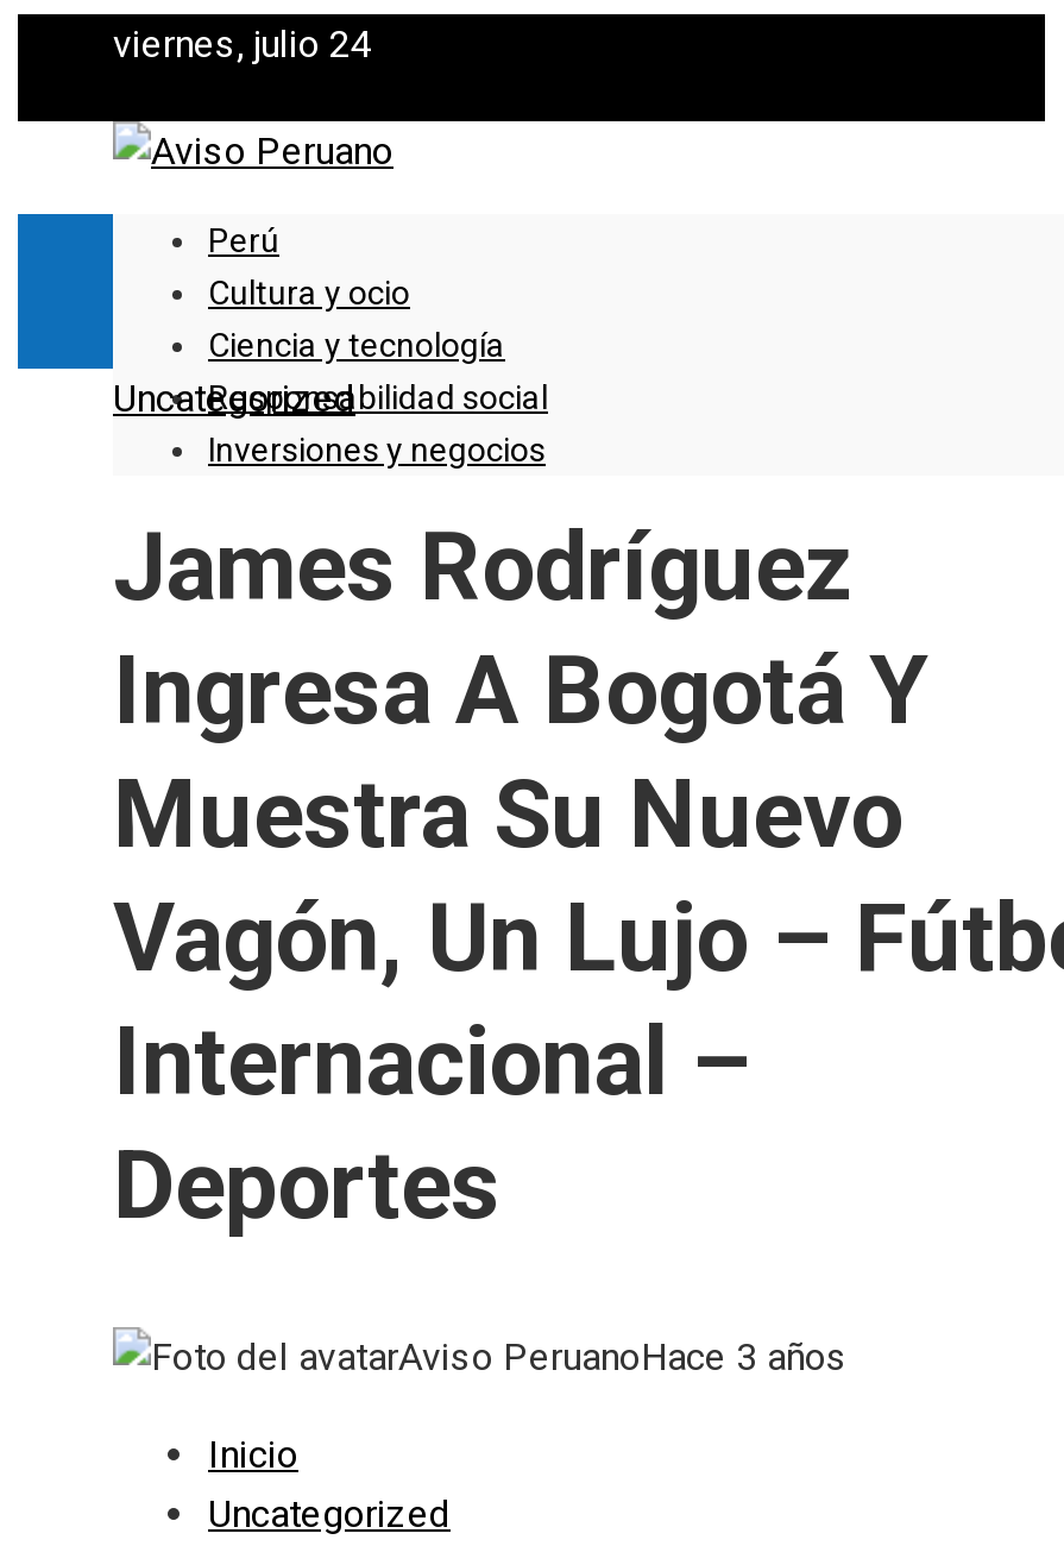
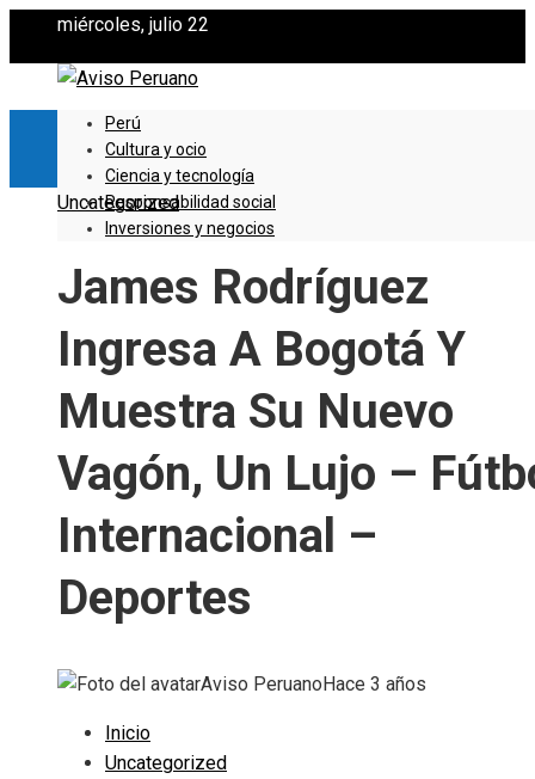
[113,21,372,67] viernes, julio 24 -> [57,13,209,36] miércoles, julio 22

